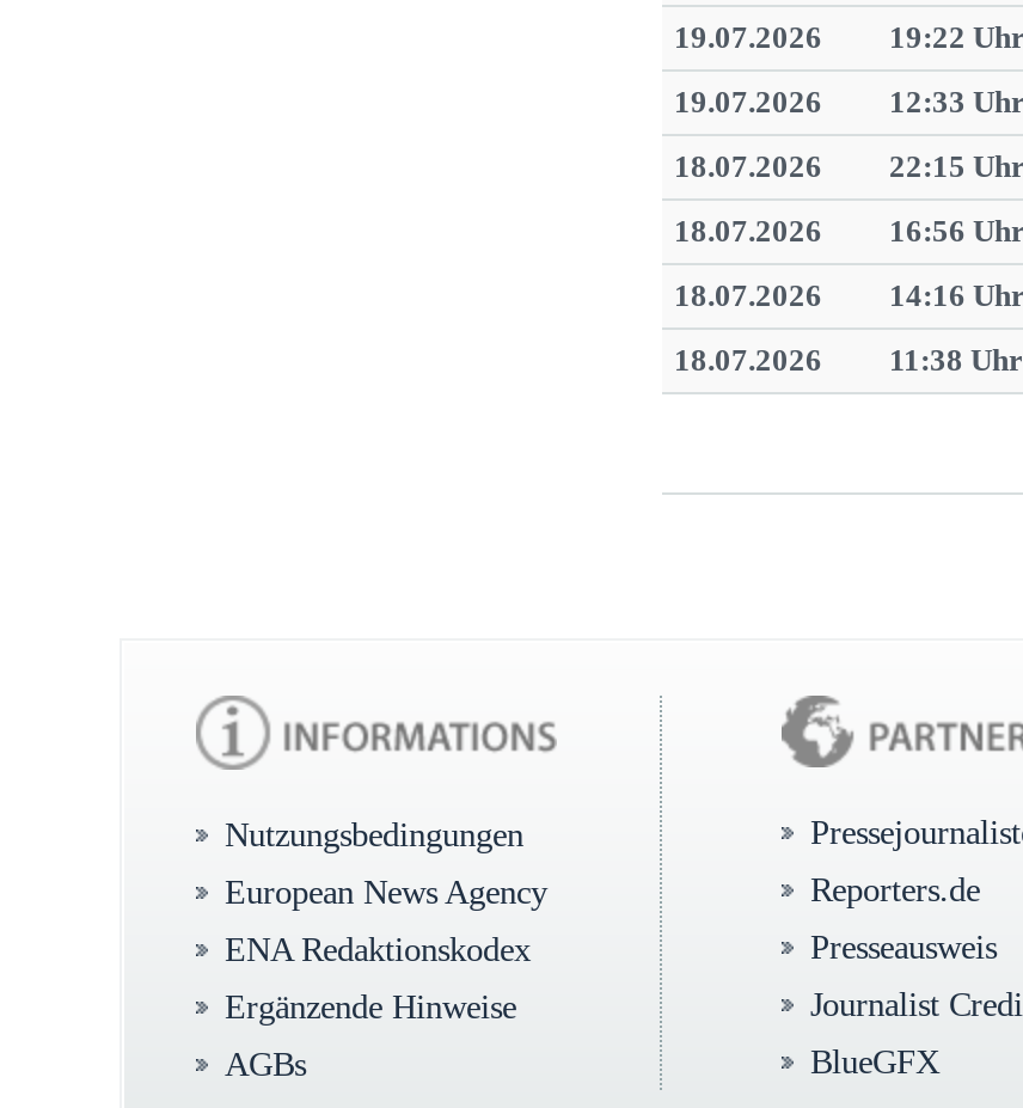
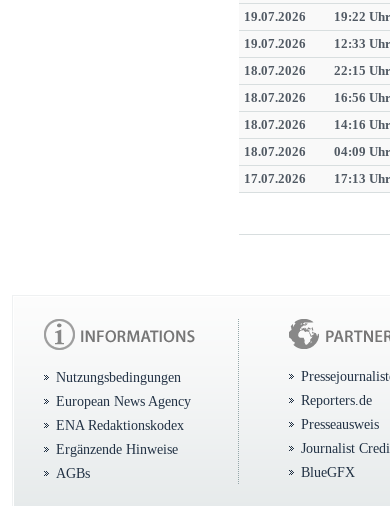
[889,342,1023,378] 11:38 Uhr -> [244,144,390,186] 04:09 Uhr | 17.07.2026 | 17:13 Uhr

